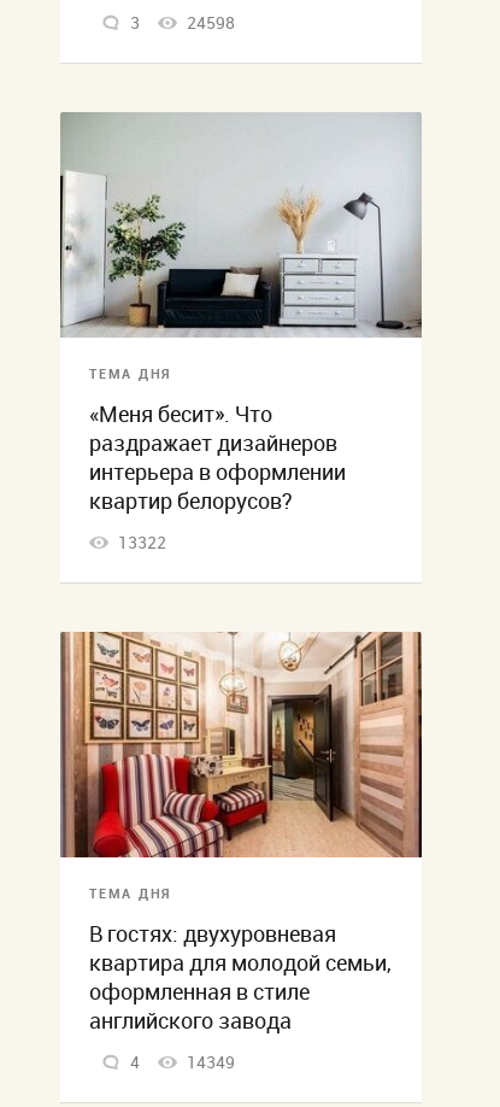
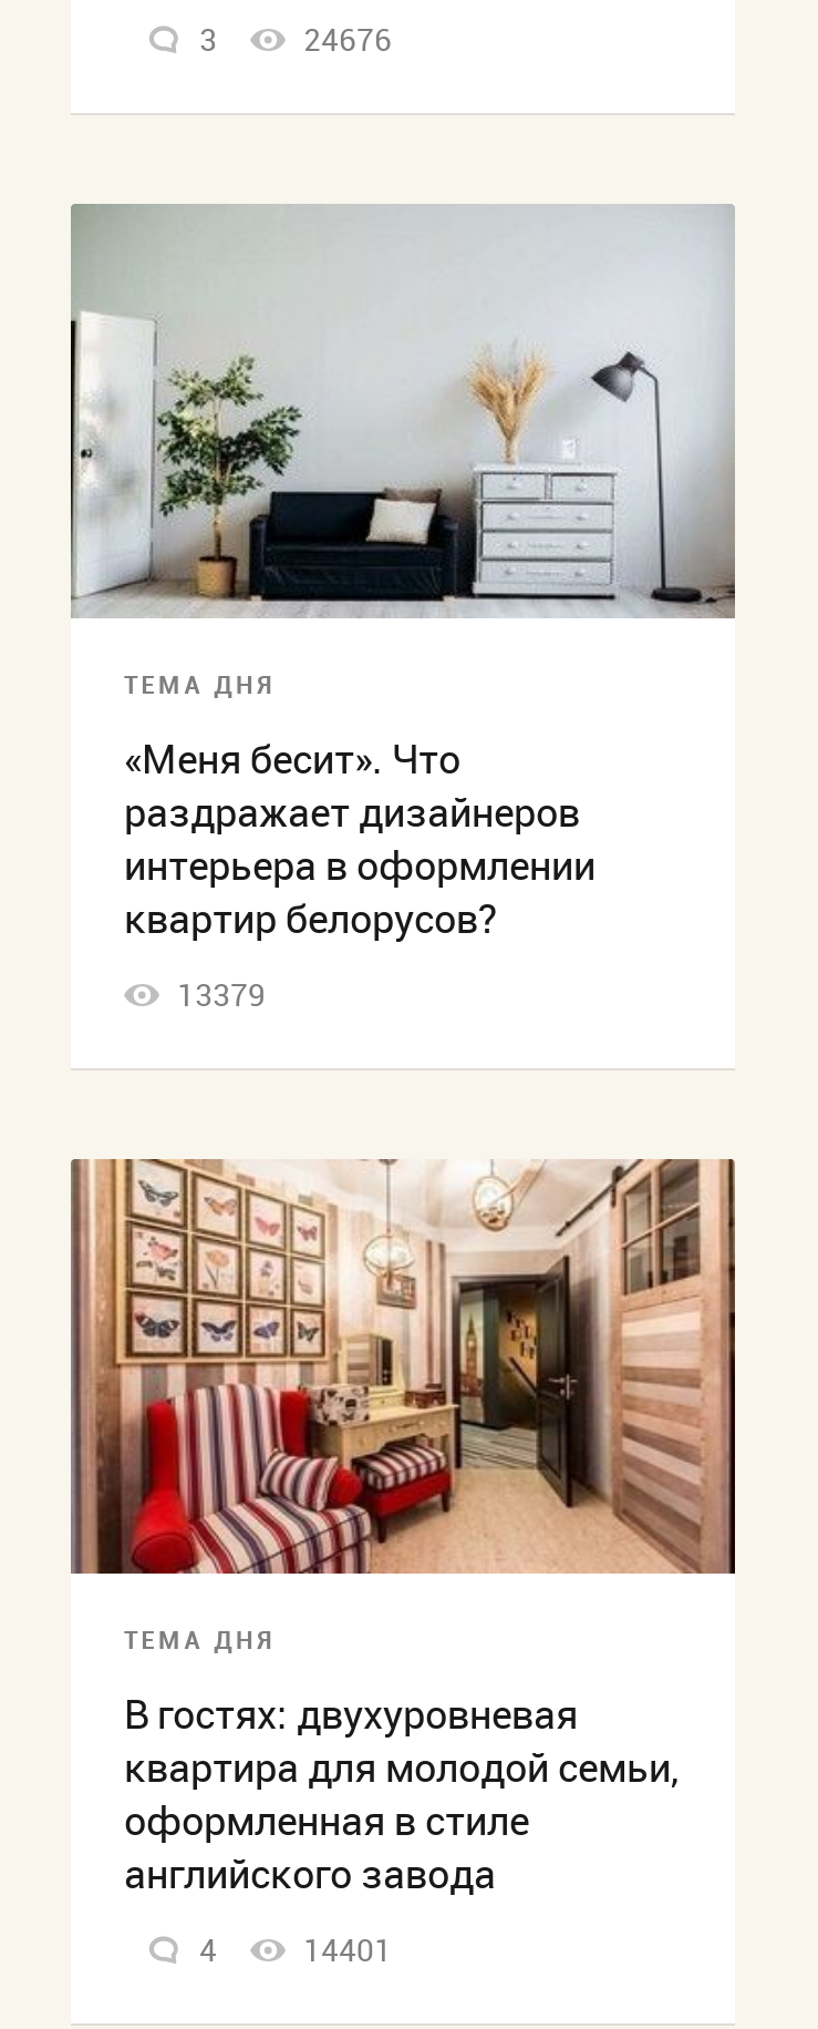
[187,13,235,33] 24598 -> [303,22,392,58] 24676
[118,533,166,552] 13322 -> [177,977,266,1013] 13379
[187,1053,235,1072] 14349 -> [303,1933,392,1968] 14401

